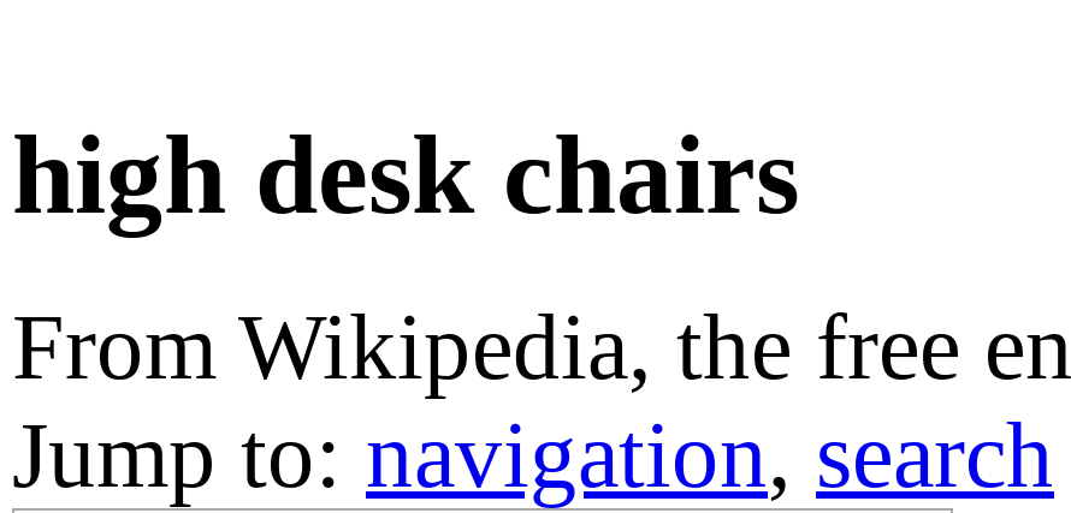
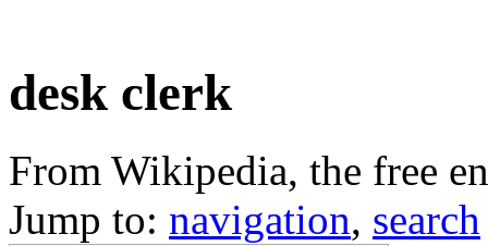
[12,113,799,238] high desk chairs -> [9,65,232,121] desk clerk

